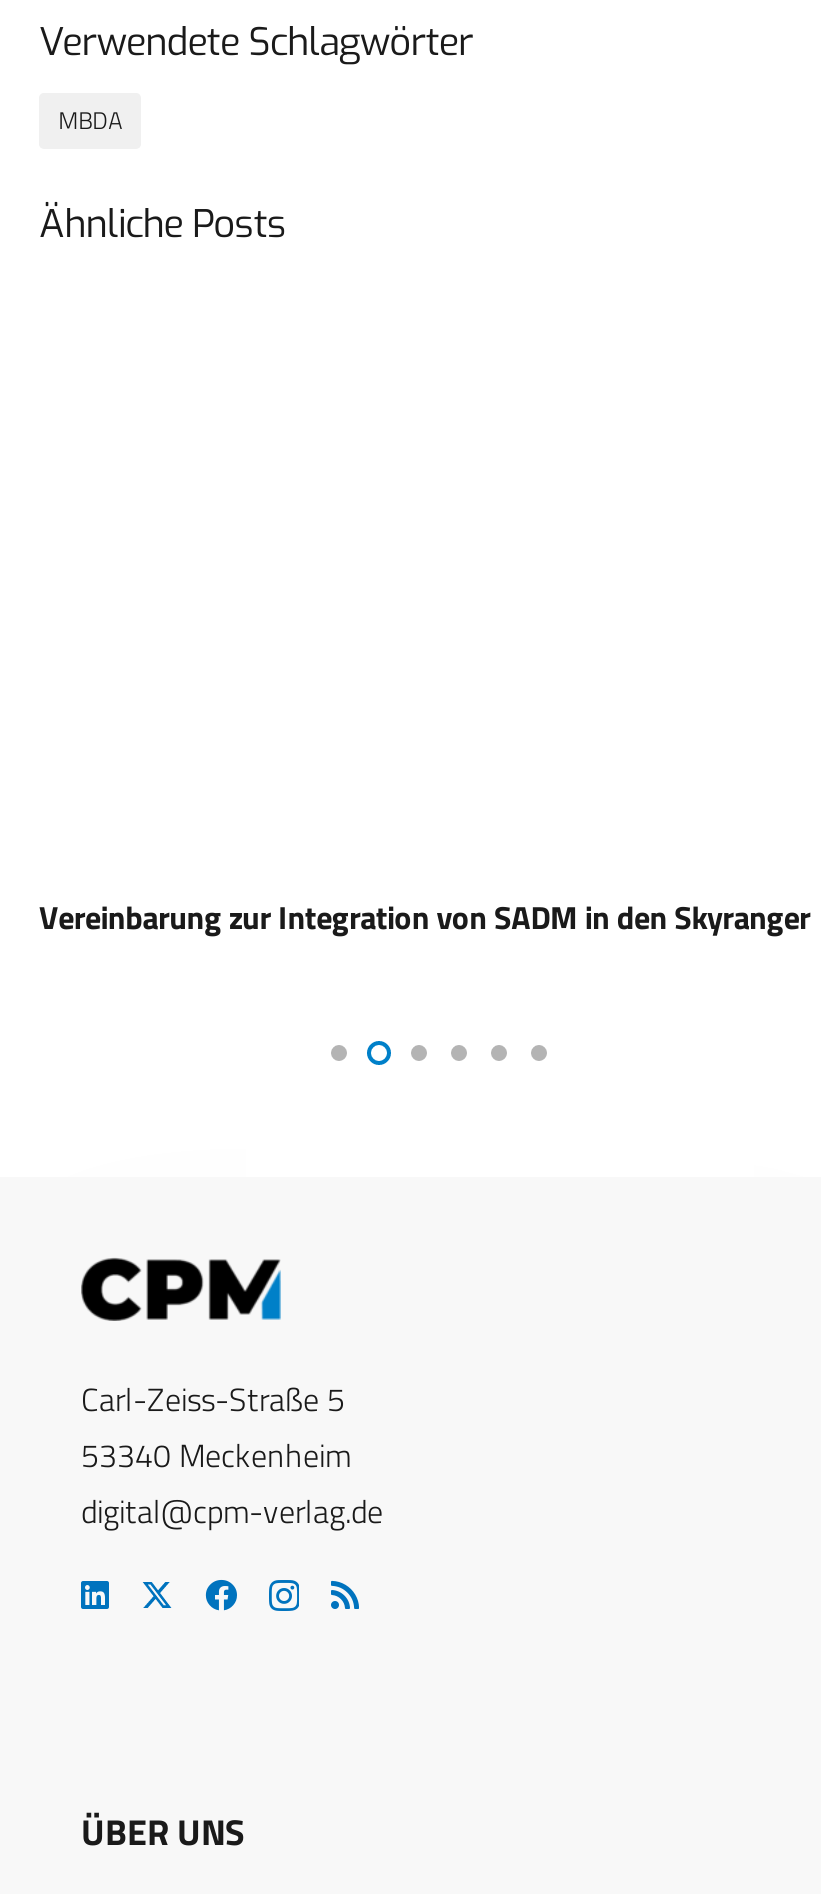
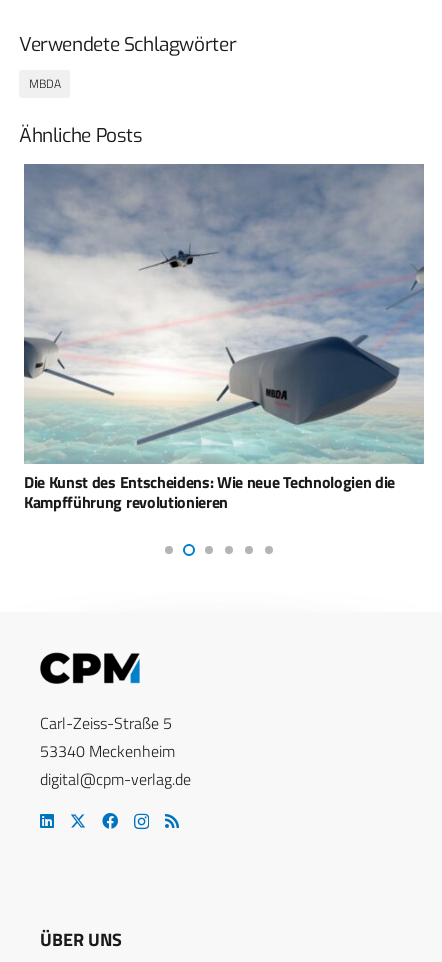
none -> [23,163,425,465] [image]
[39,894,810,942] Vereinbarung zur Integration von SADM in den Skyranger -> [19,470,390,514] Die Kunst des Entscheidens: Wie neue Technologien die | Kampfführung revolutionieren

